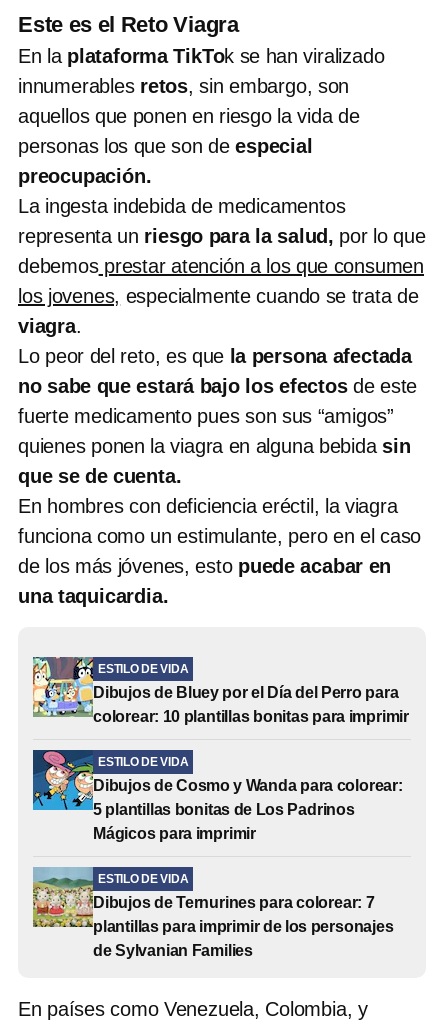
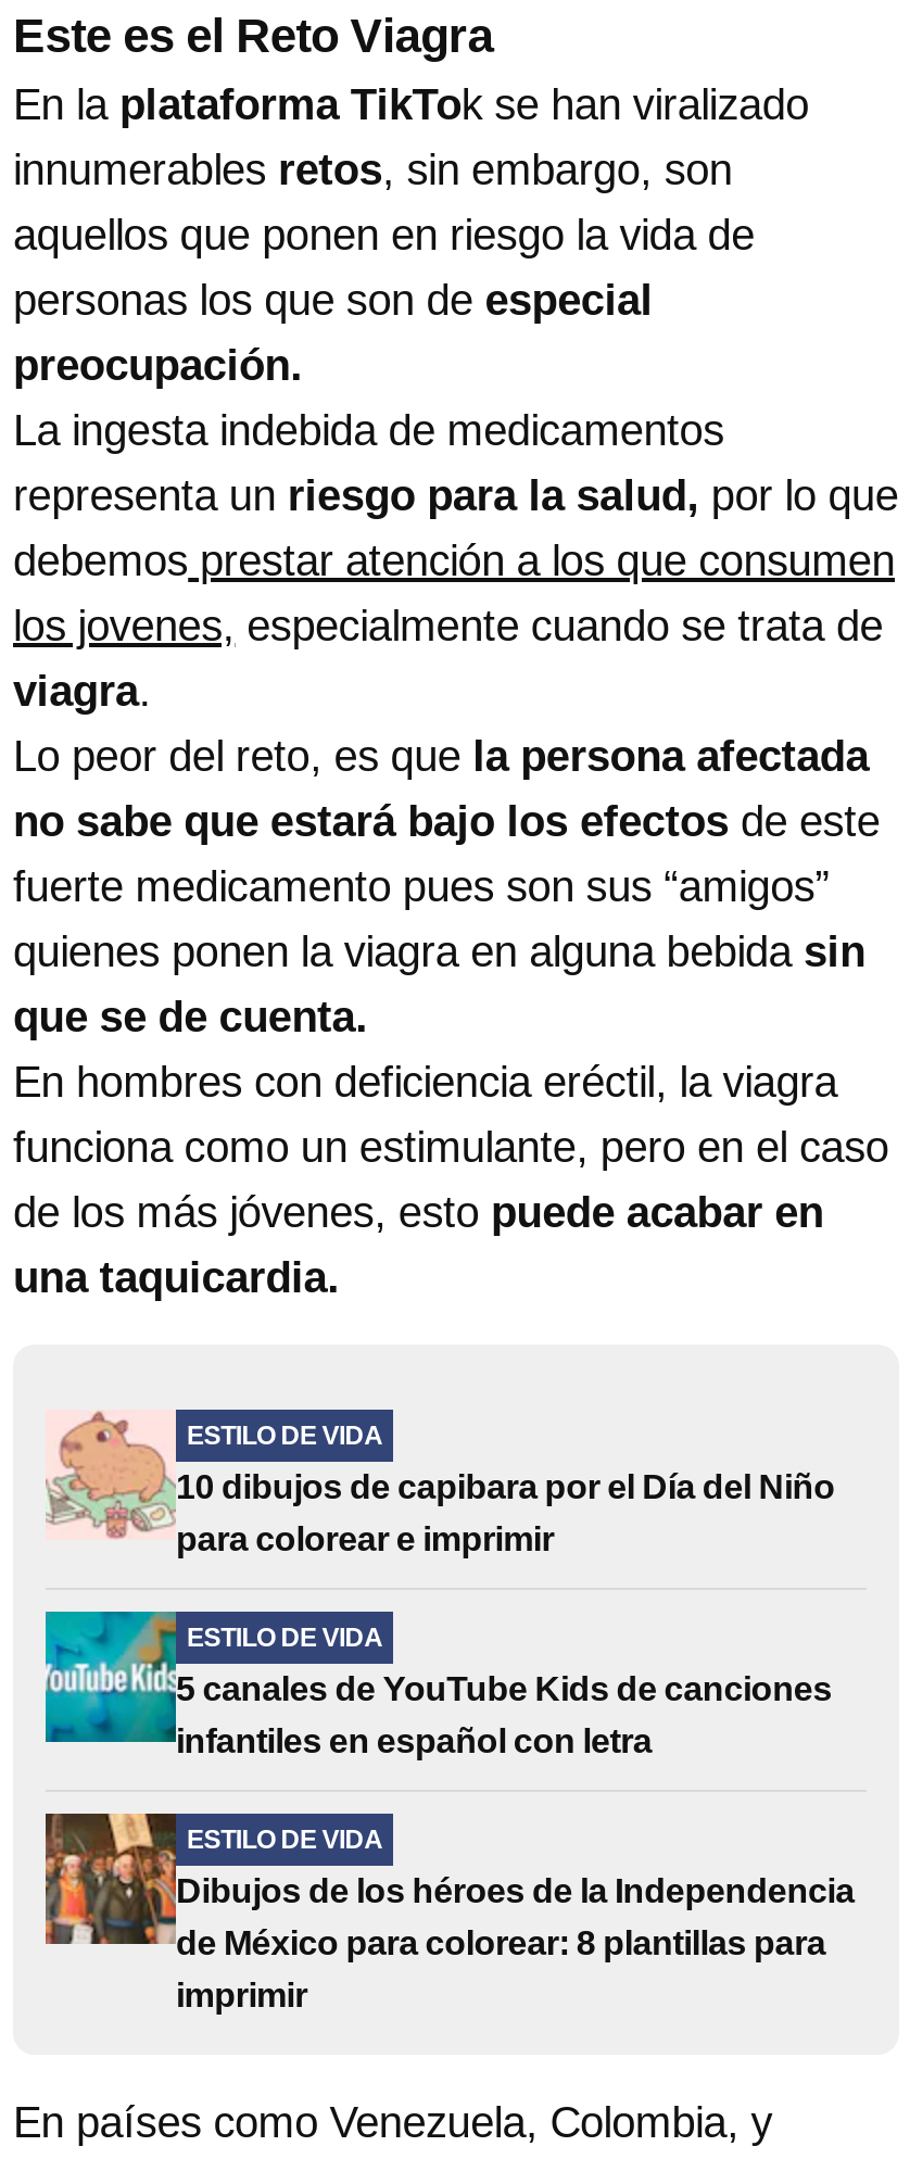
[32,656,409,725] [image] | Dibujos de Bluey por el Día del Perro para | colorear: 10 plantillas bonitas para imprimir -> [46,1410,835,1558] [image] | 10 dibujos de capibara por el Día del Niño | para colorear e imprimir
[32,749,403,842] [image] | Dibujos de Cosmo y Wanda para colorear: | 5 plantillas bonitas de Los Padrinos | Mágicos para imprimir -> [43,1609,832,1760] [image] | 5 canales de YouTube Kids de canciones | infantiles en español con letra
[33,866,394,959] [image] | Dibujos de Ternurines para colorear: 7 | plantillas para imprimir de los personajes | de Sylvanian Families -> [43,1811,854,2015] [image] | Dibujos de los héroes de la Independencia | de México para colorear: 8 plantillas para | imprimir

